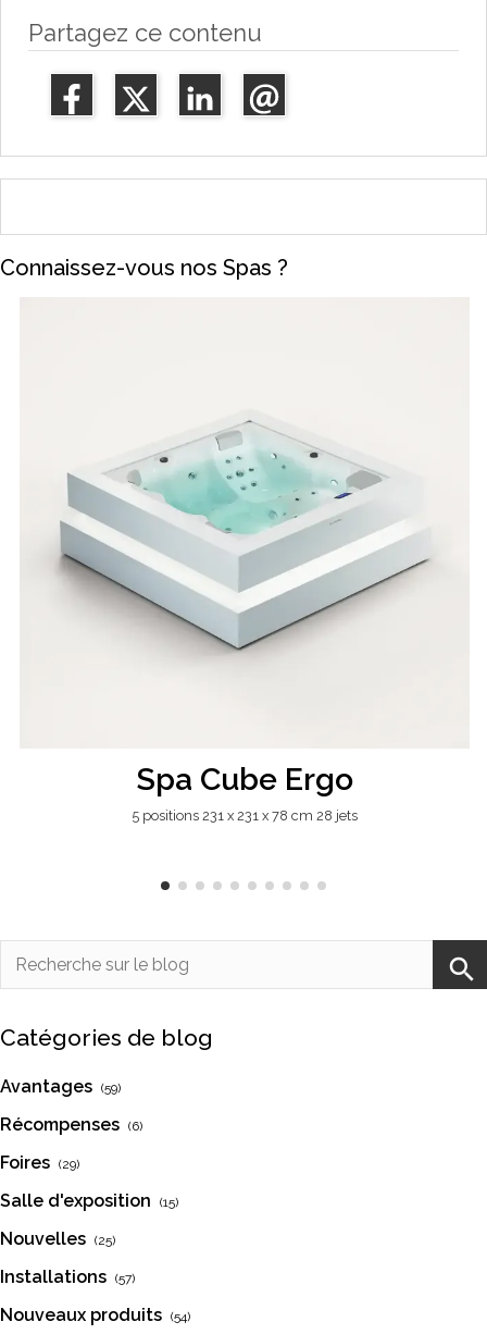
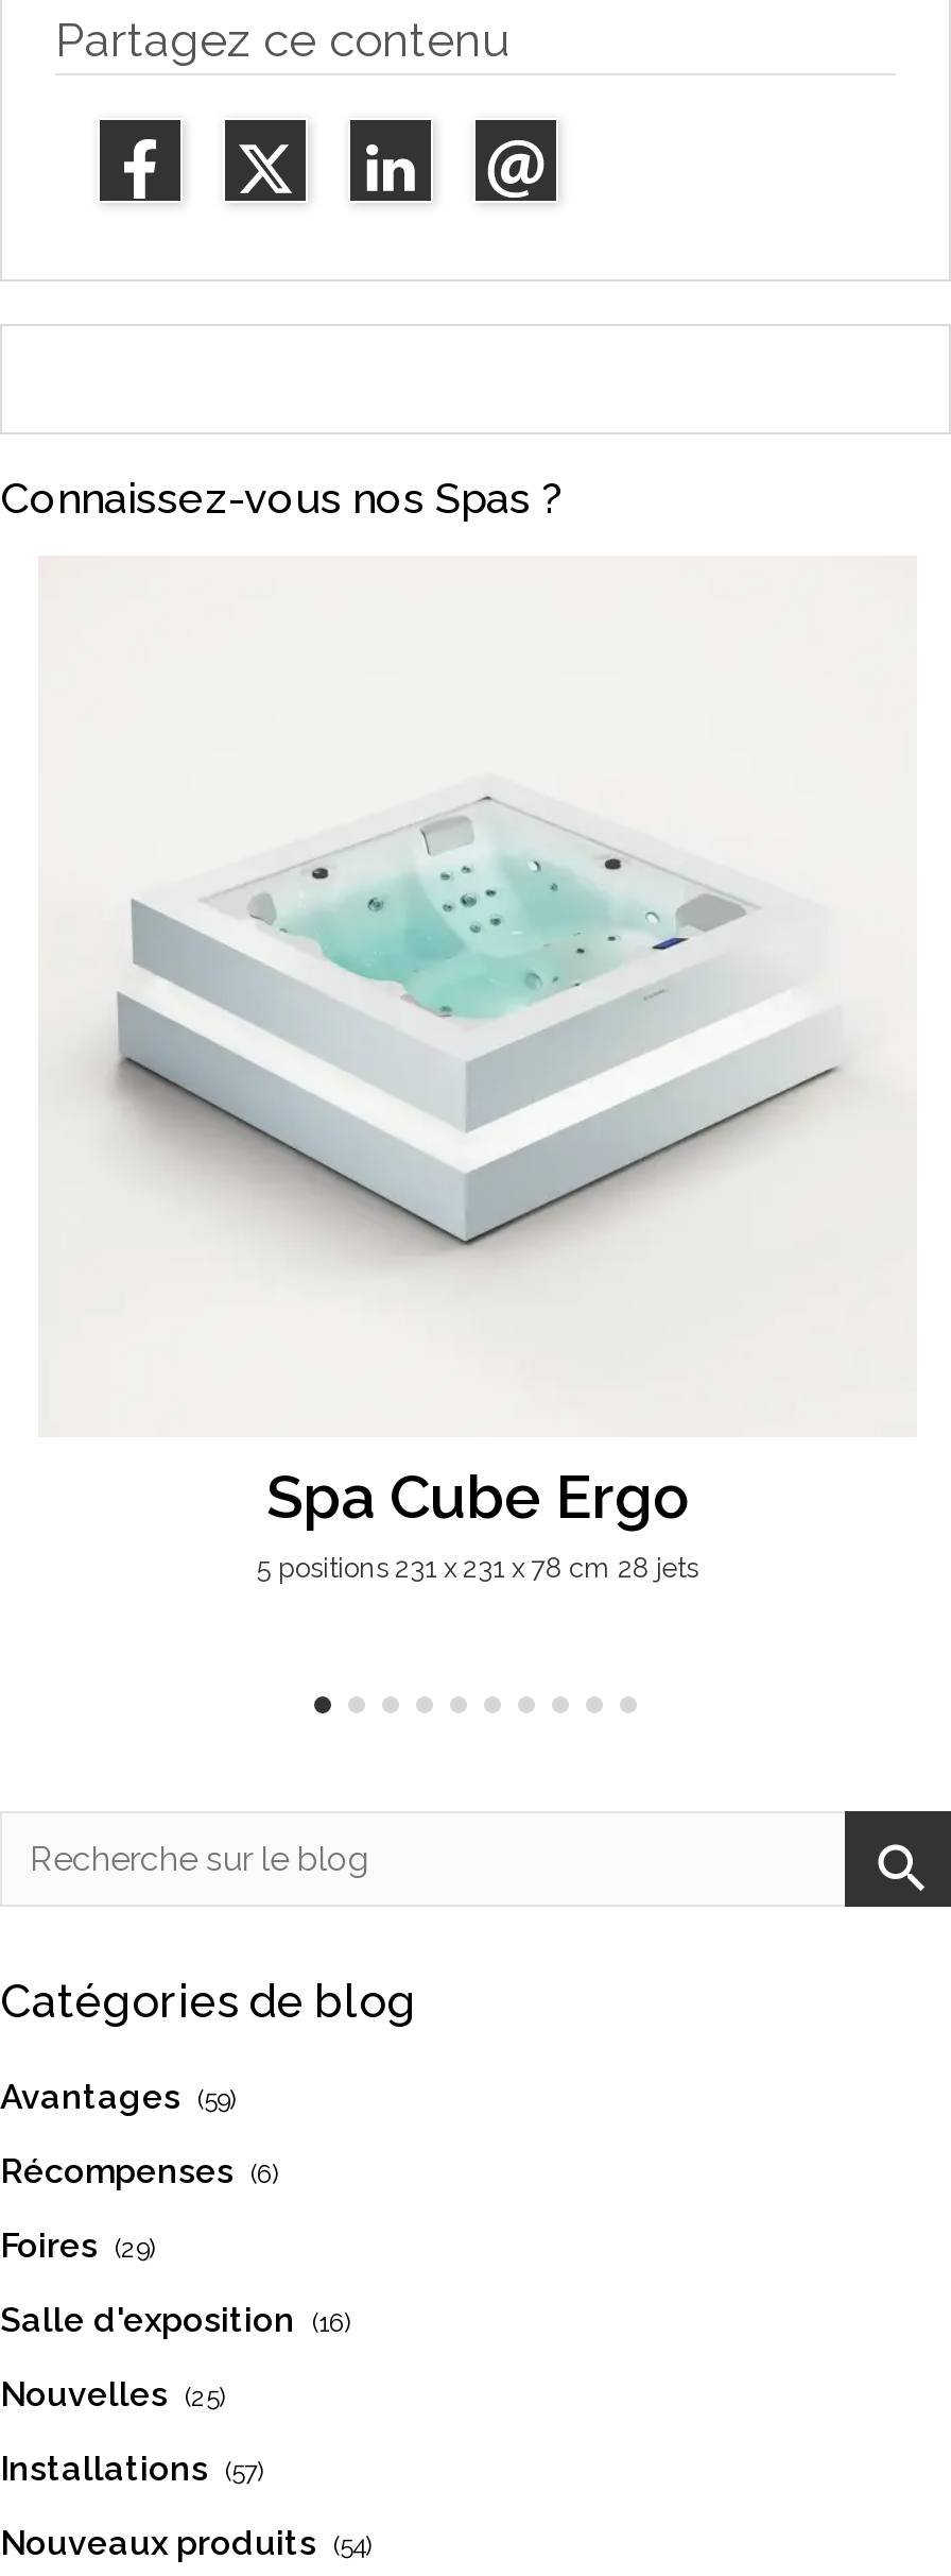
[0,1190,178,1211] Salle d'exposition (15) -> [0,2300,350,2340] Salle d'exposition (16)

